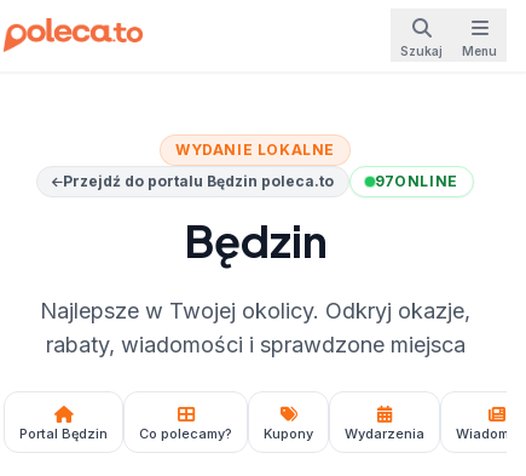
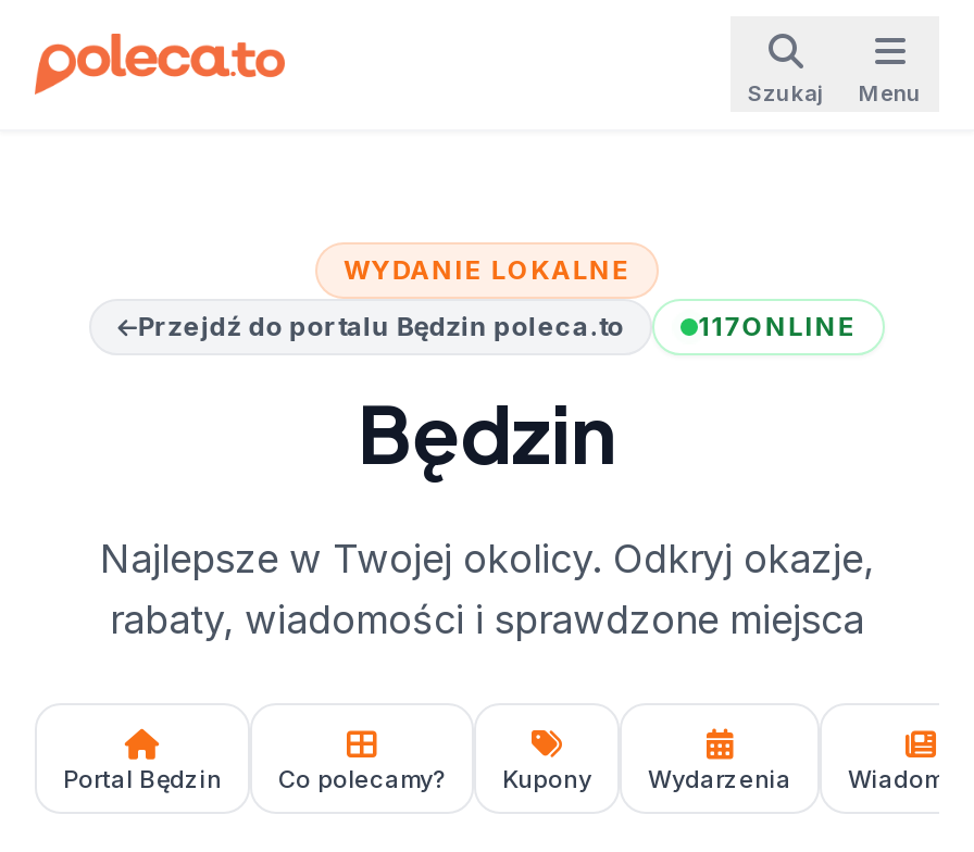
[375,172,458,190] 97ONLINE -> [698,310,856,342] 117ONLINE

